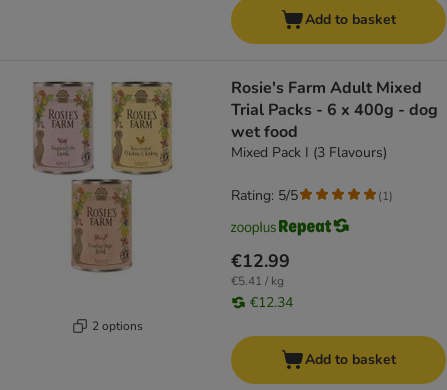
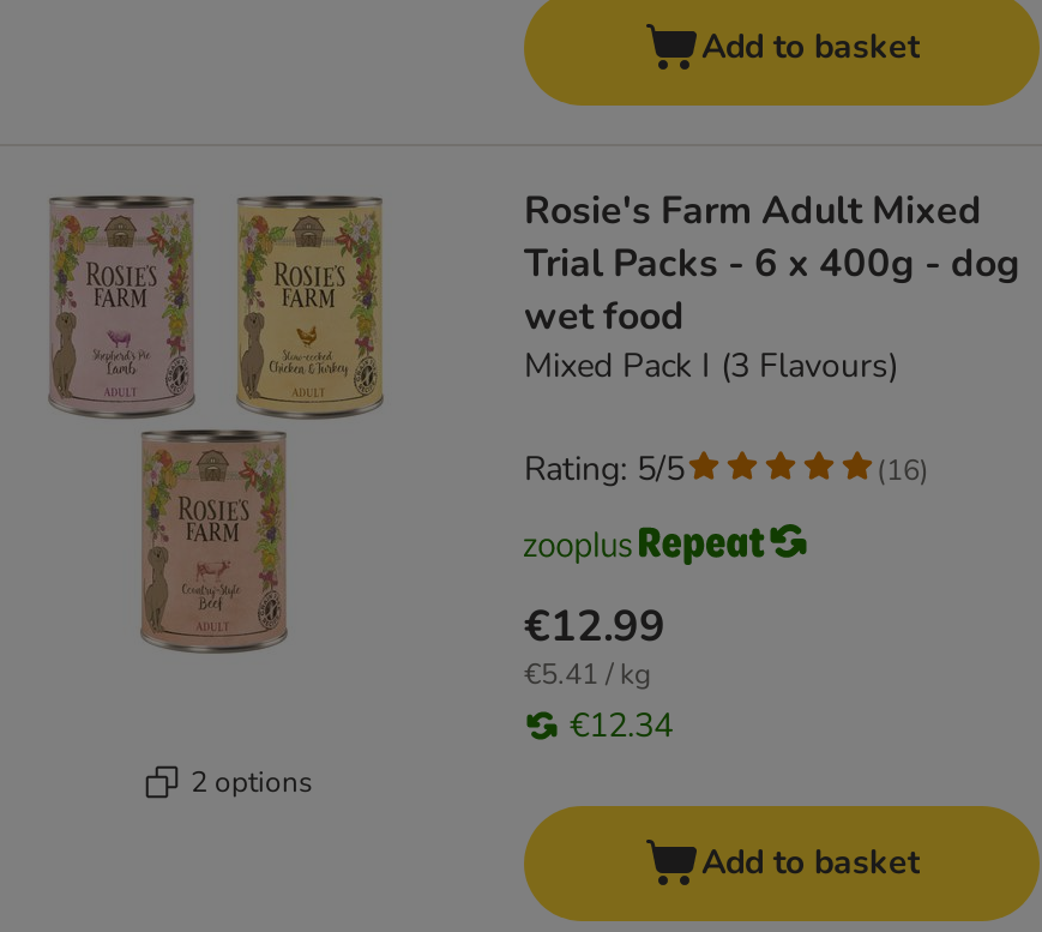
[378,188,393,204] (1) -> [877,450,929,488] (16)

